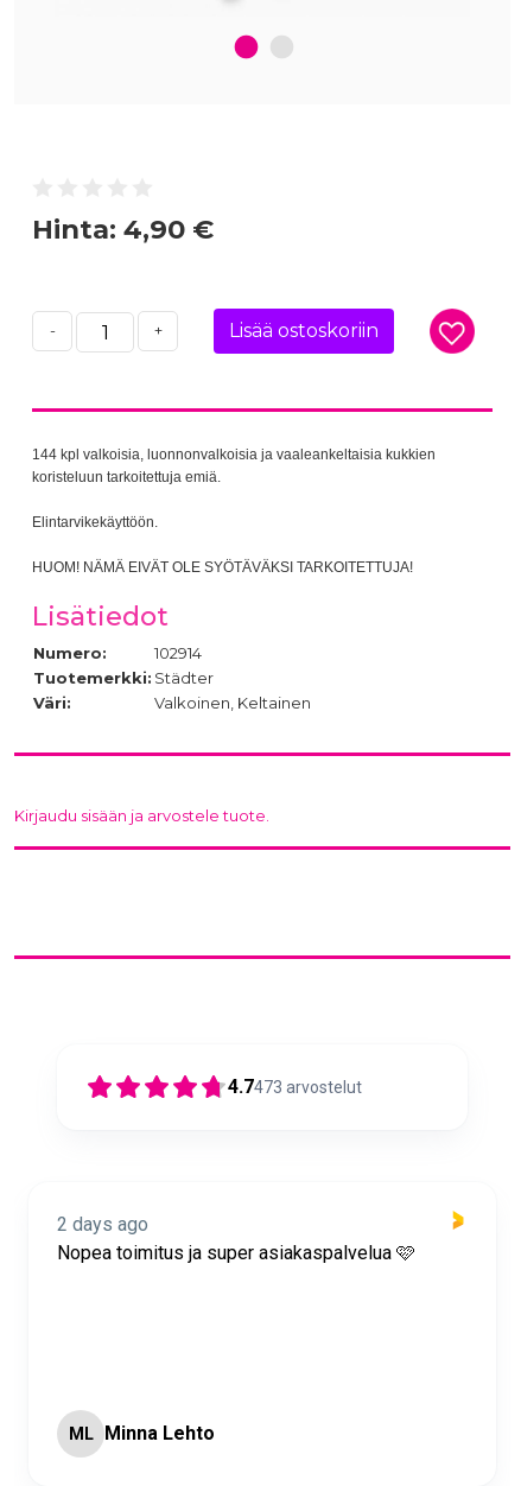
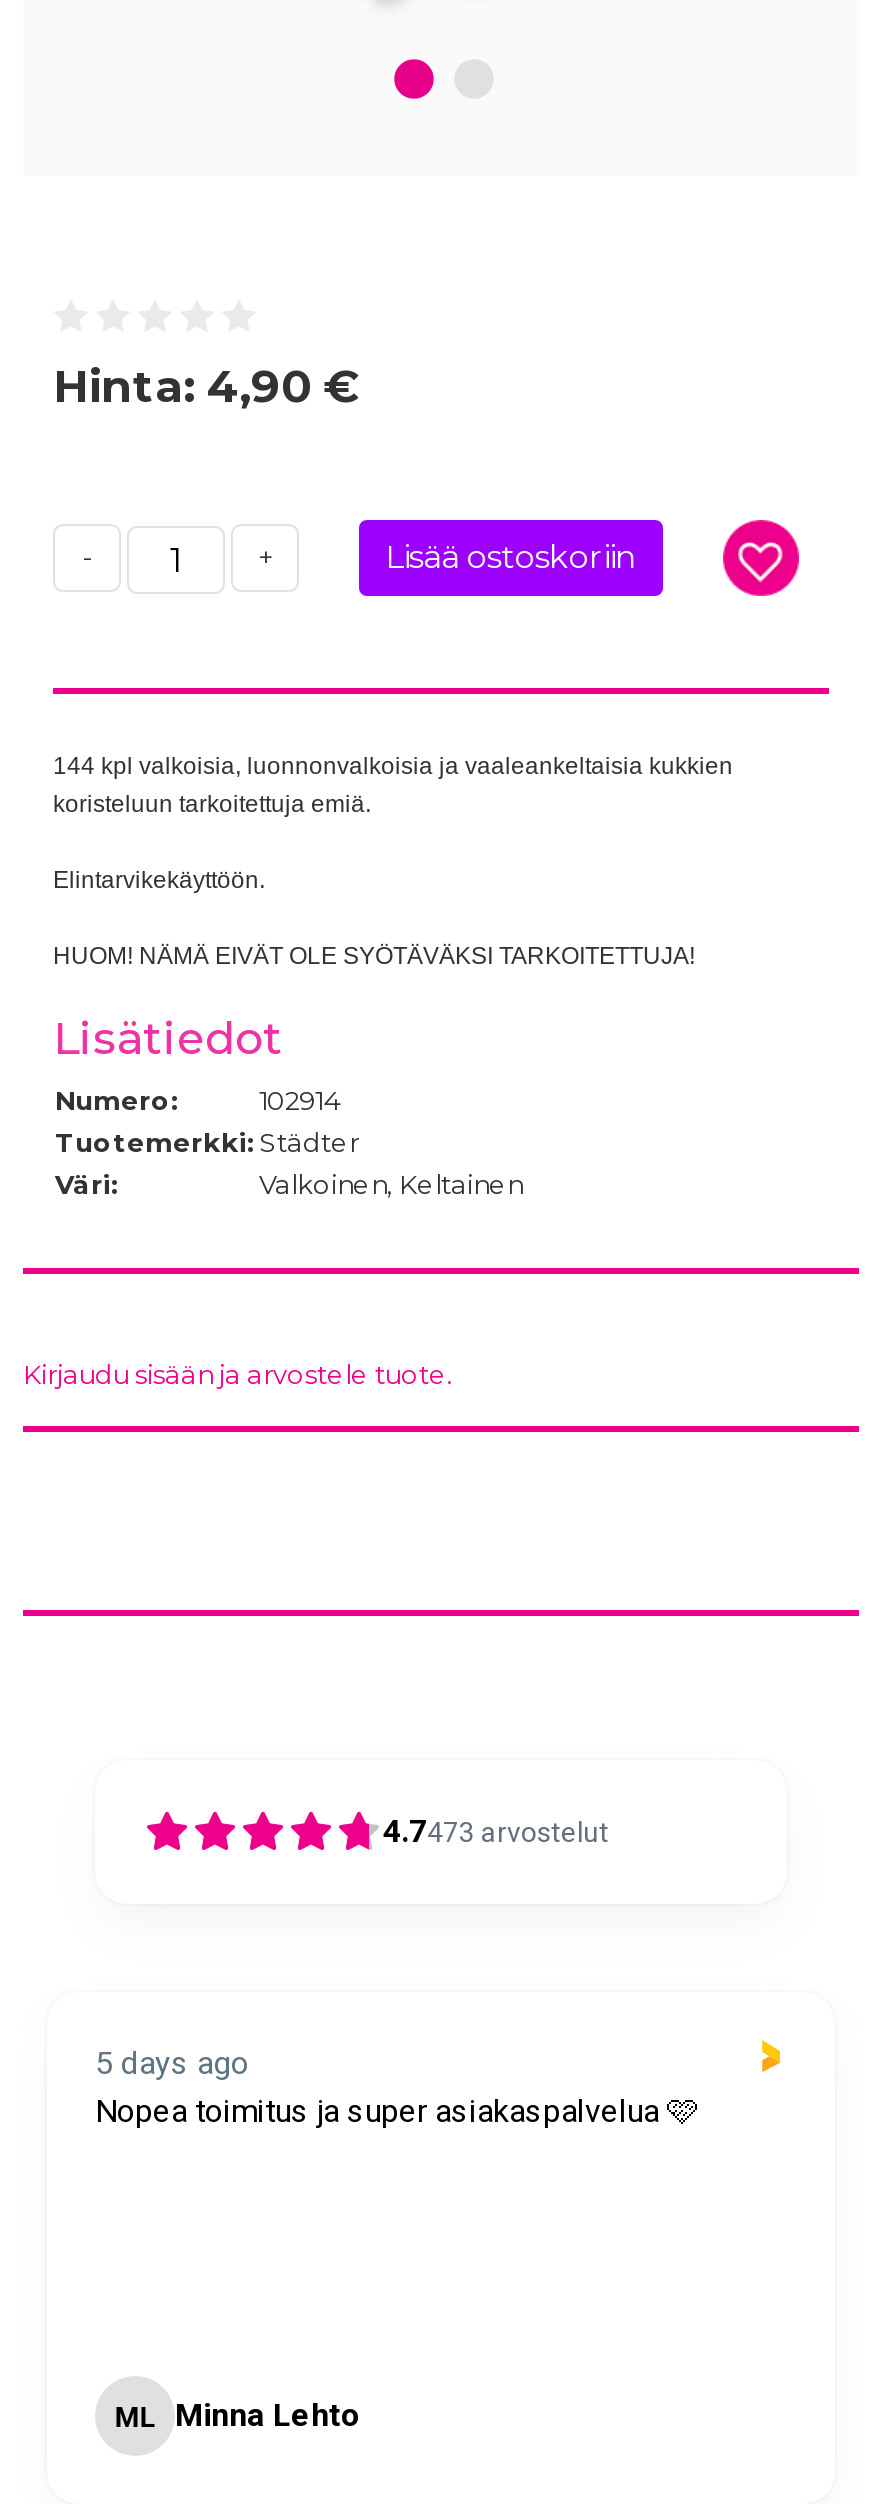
[57,1213,148,1236] 2 days ago -> [95,2044,249,2082] 5 days ago

